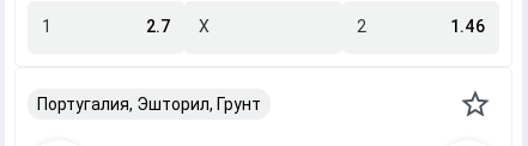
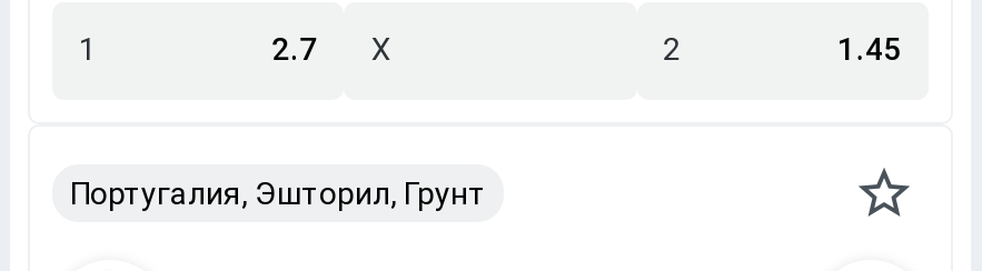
[450,17,485,36] 1.46 -> [837,31,902,67] 1.45

